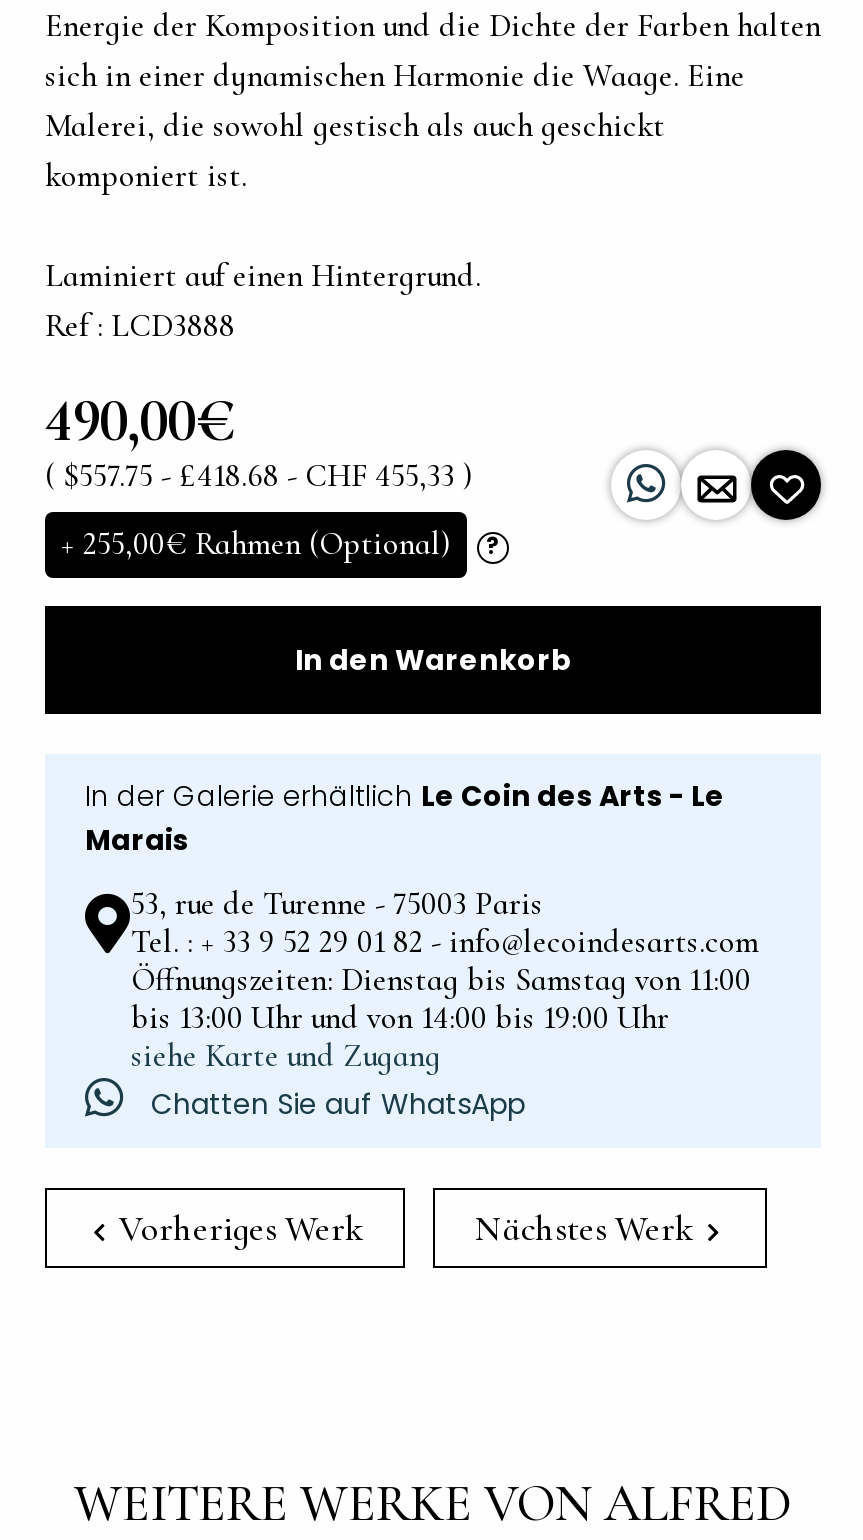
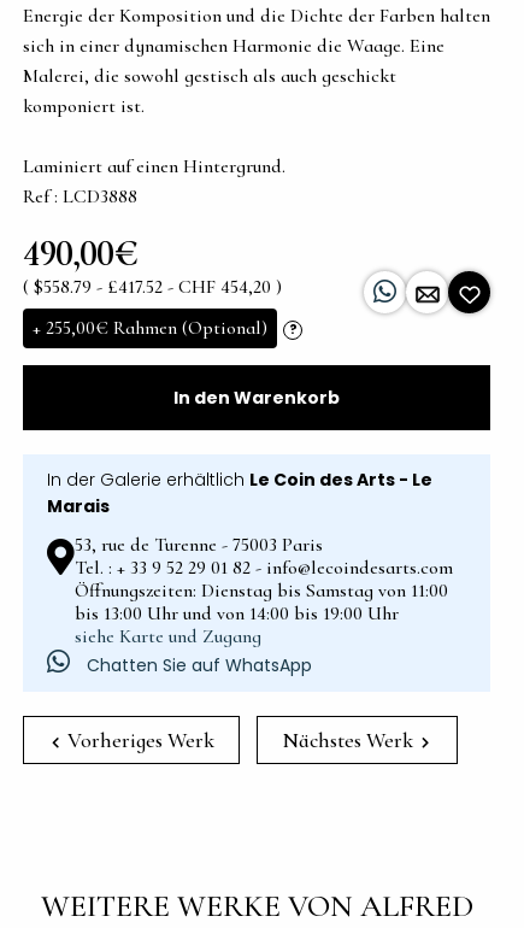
[45,457,473,497] ( $557.75 - £418.68 - CHF 455,33 ) -> [23,275,282,299] ( $558.79 - £417.52 - CHF 454,20 )

